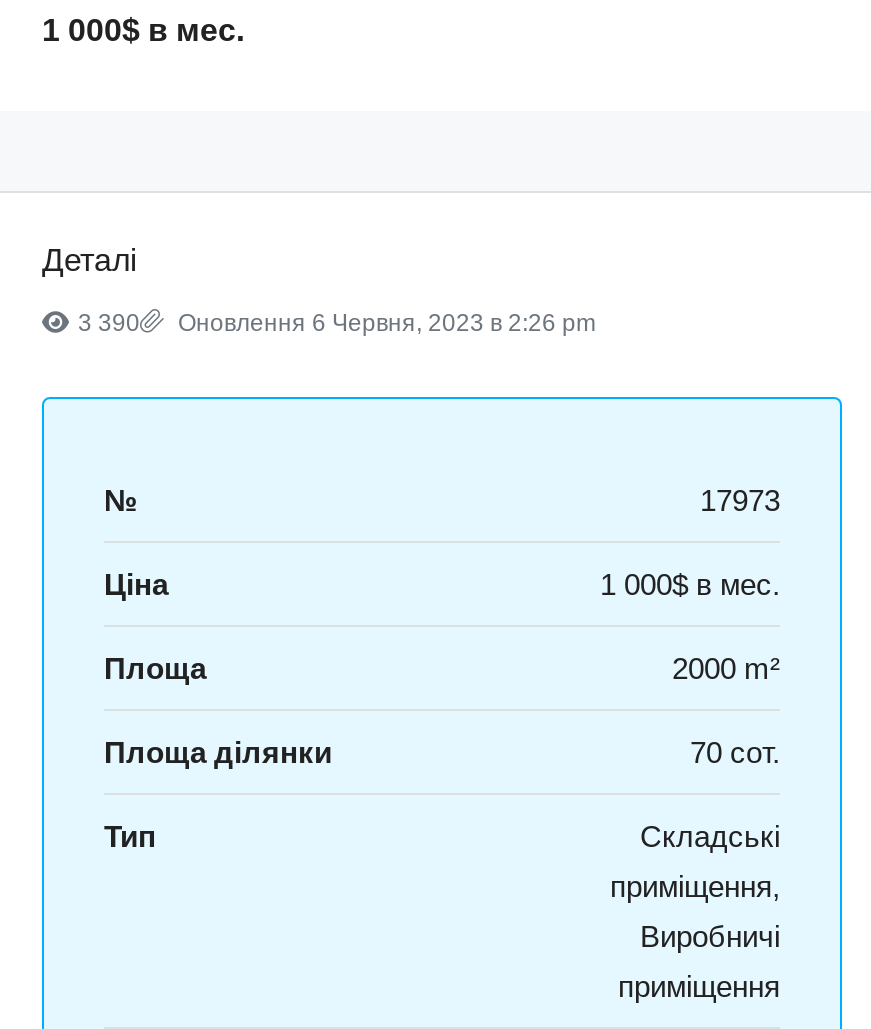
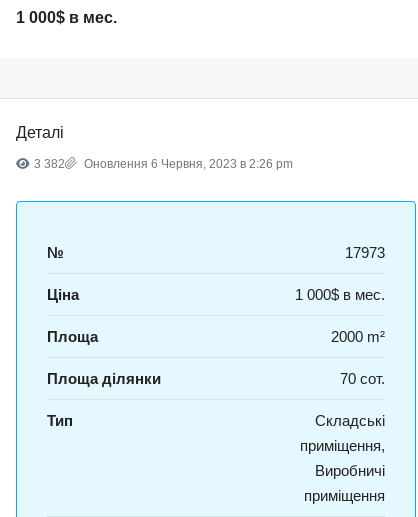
[78,309,140,337] 3 390 -> [34,157,65,171] 3 382

